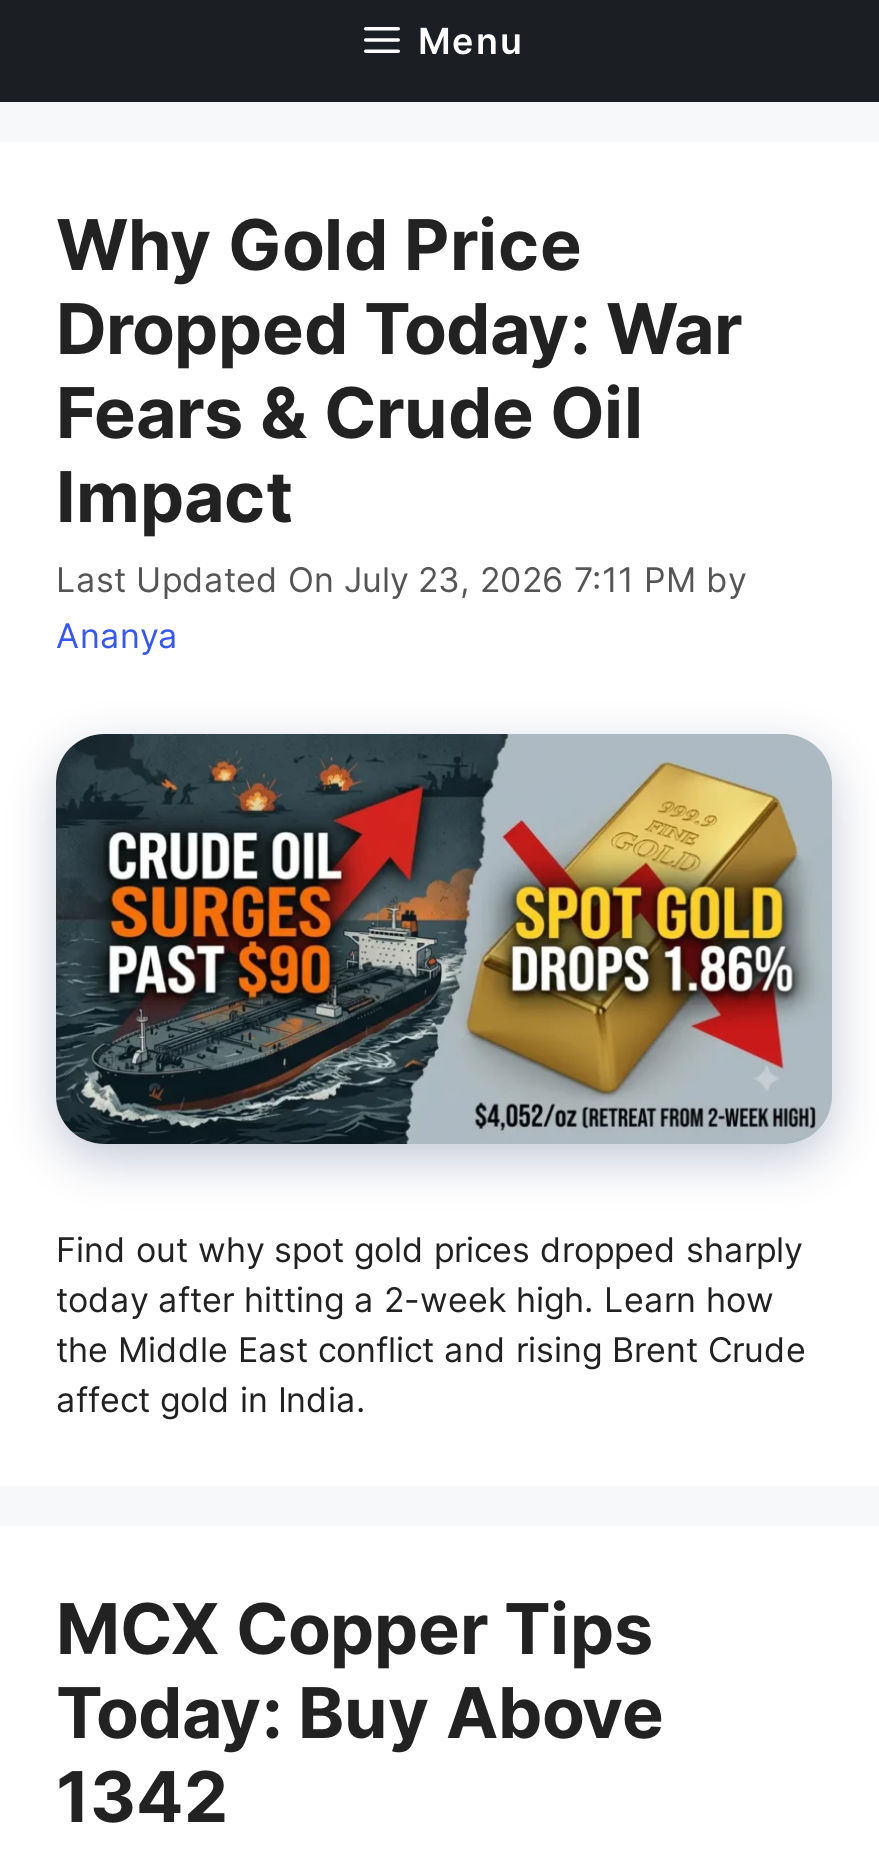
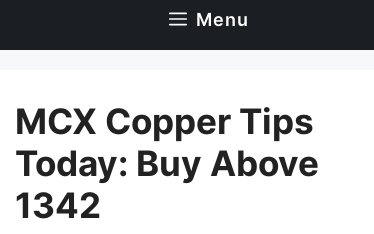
[56,202,746,655] Why Gold Price | Dropped Today: War | Fears & Crude Oil | Impact | Last Updated On July 23, 2026 7:11 PM by | Ananya -> none
[52,732,836,1419] [image] | Find out why spot gold prices dropped sharply | today after hitting a 2-week high. Learn how | the Middle East conflict and rising Brent Crude | affect gold in India. -> none

